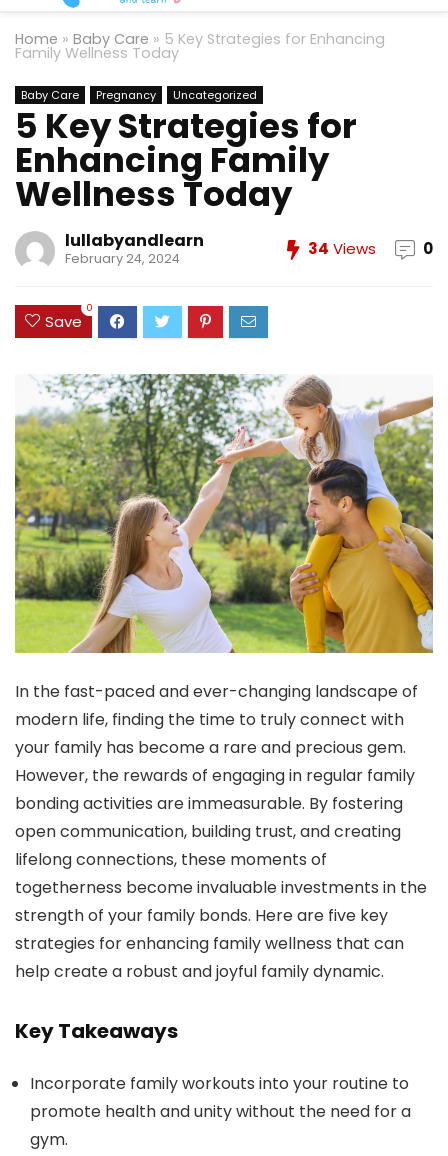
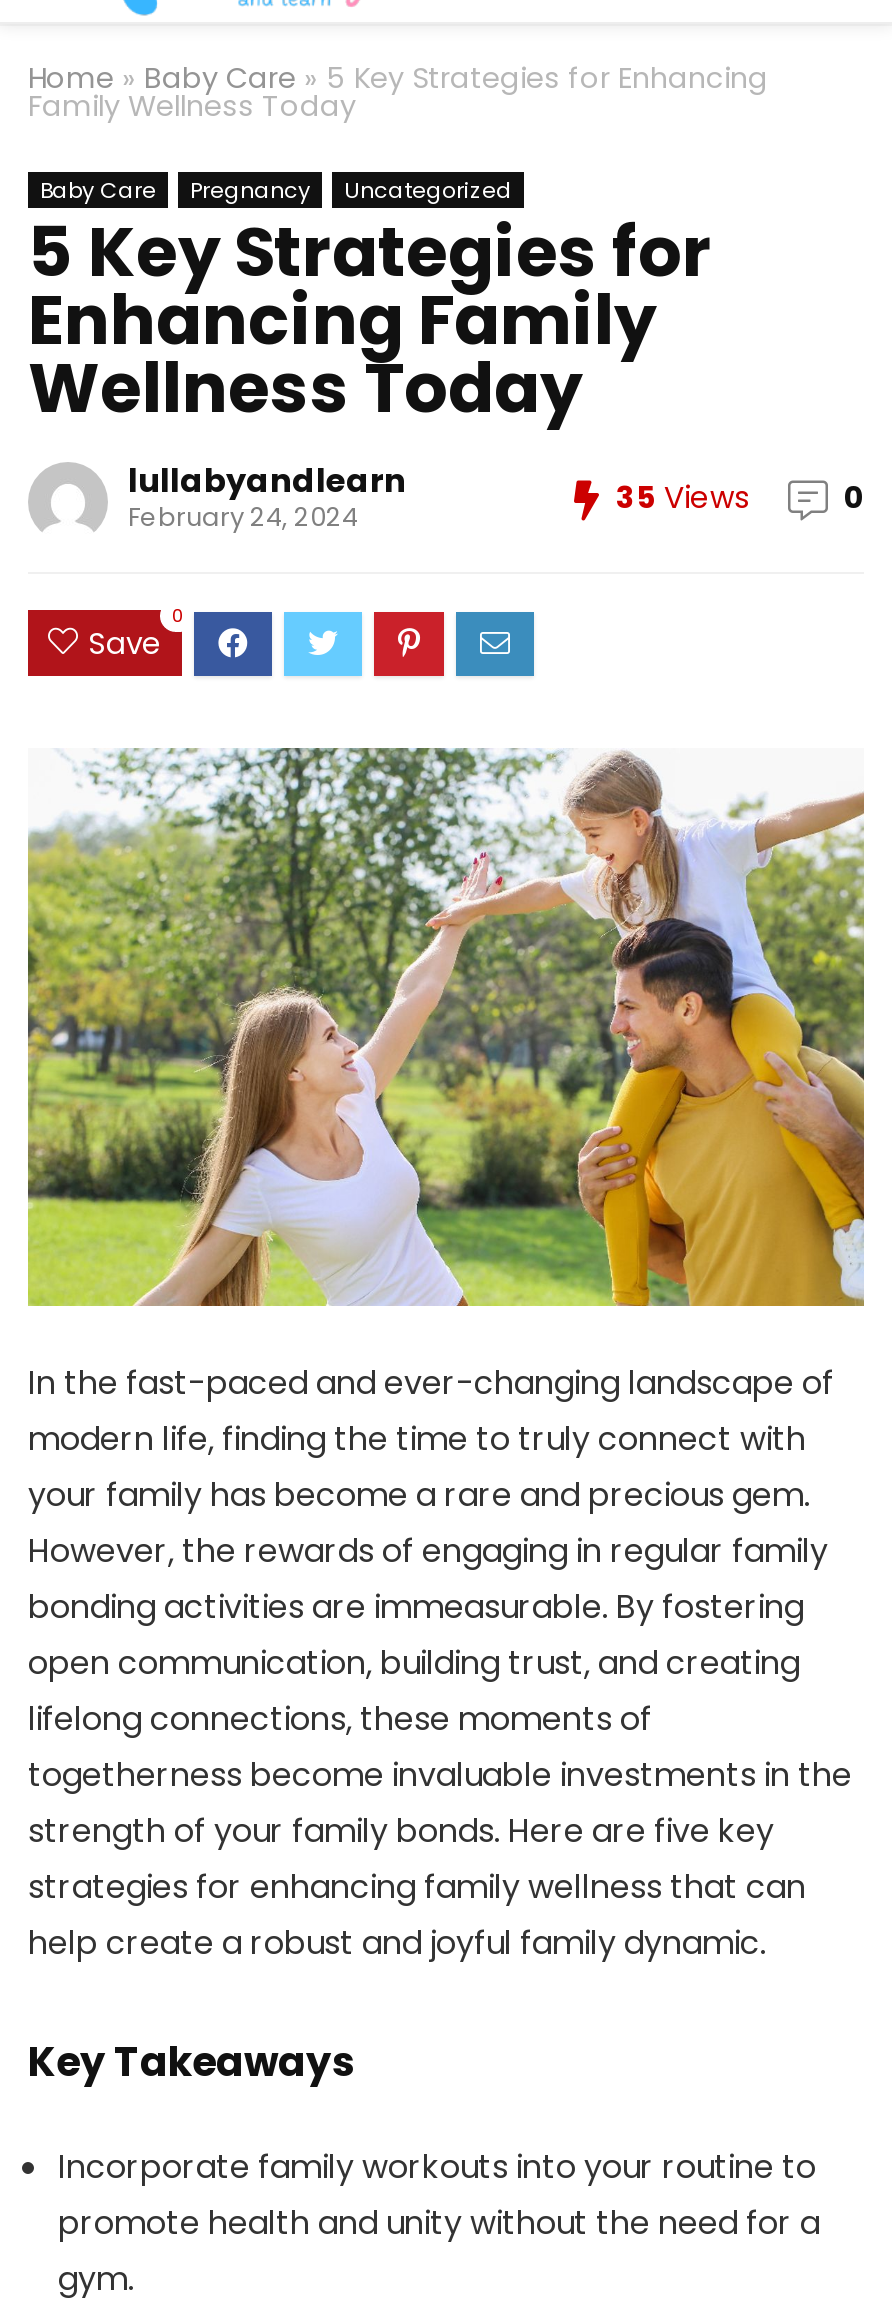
[308,238,376,259] 34 Views -> [616,476,750,518] 35 Views

